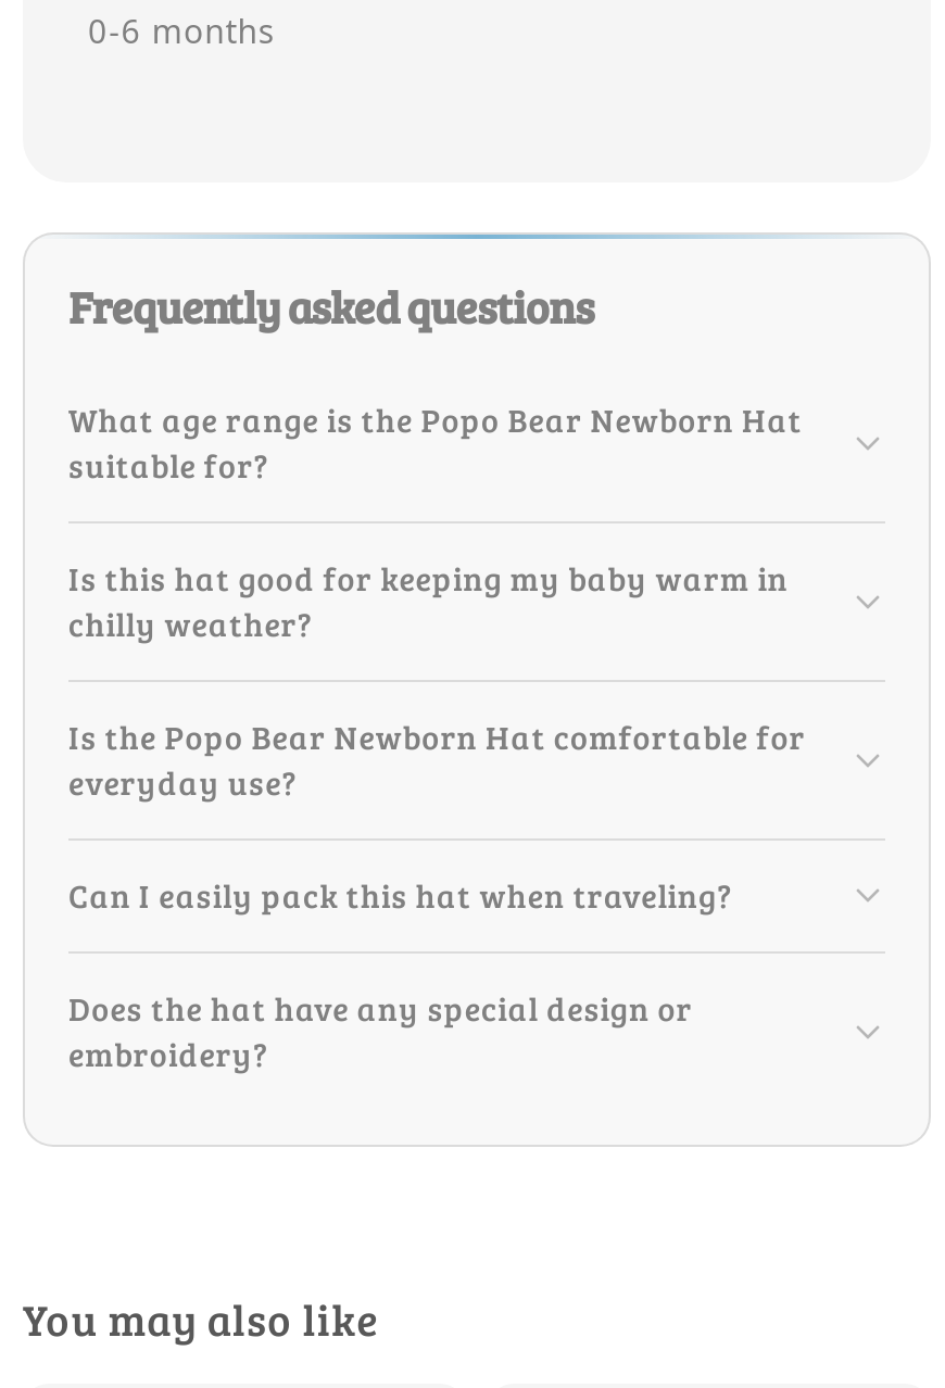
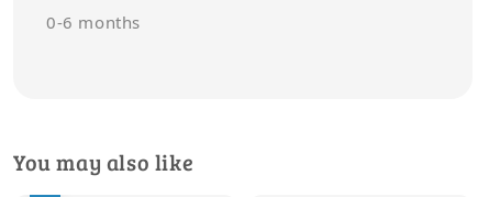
[68,276,806,1075] Frequently asked questions | What age range is the Popo Bear Newborn Hat | suitable for? | Is this hat good for keeping my baby warm in | chilly weather? | Is the Popo Bear Newborn Hat comfortable for | everyday use? | Can I easily pack this hat when traveling? | Does the hat have any special design or | embroidery? -> none

